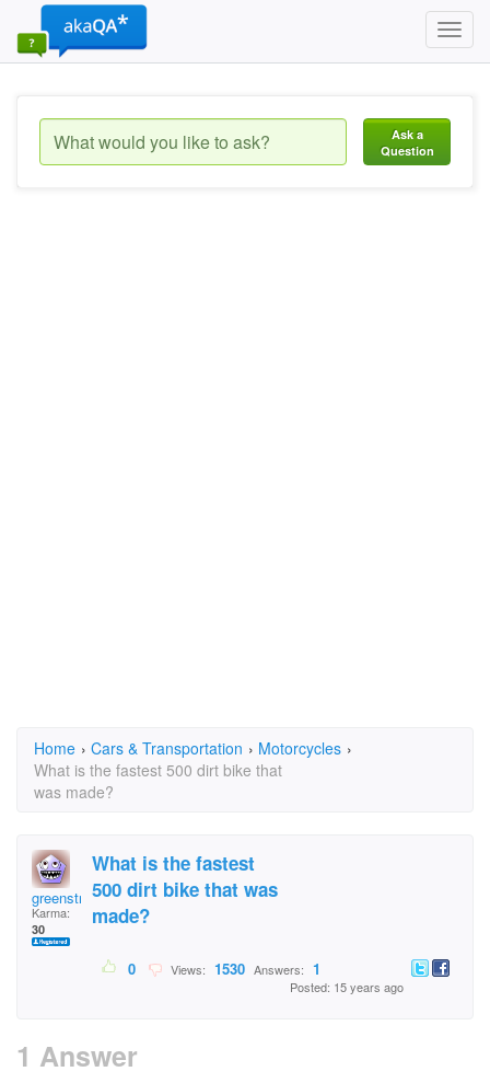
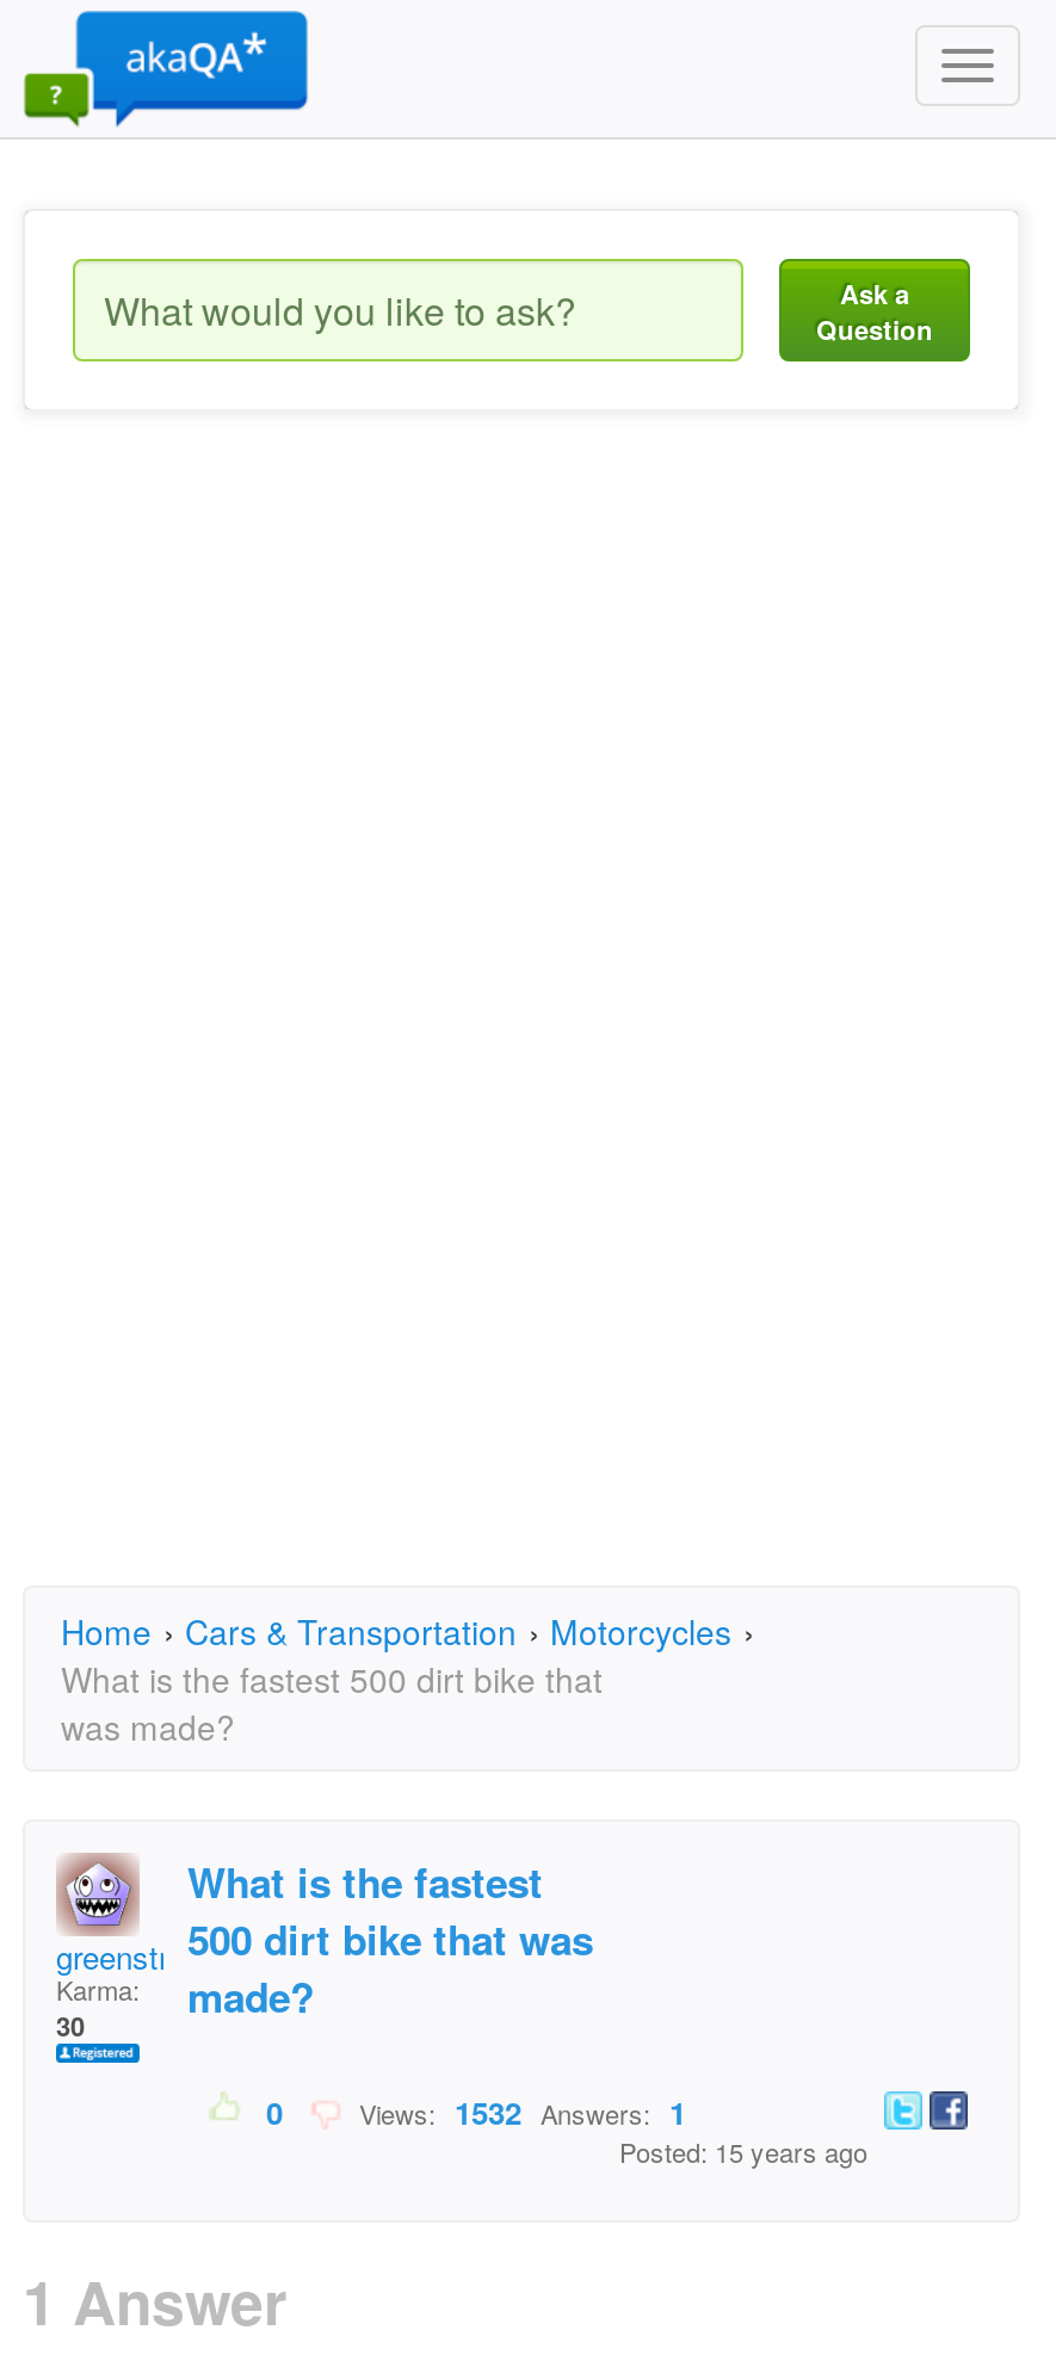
[164,958,320,979] Views: 1530 Answers: 1 -> [345,2089,686,2134] Views: 1532 Answers: 1

